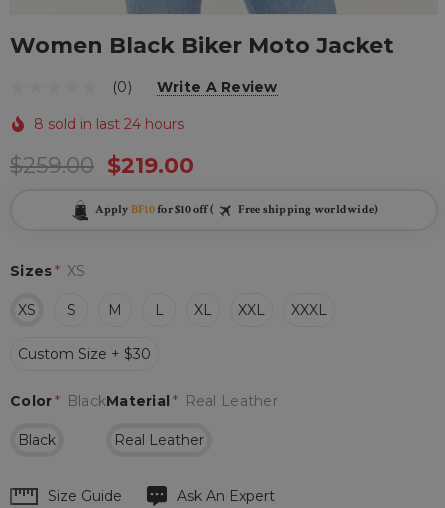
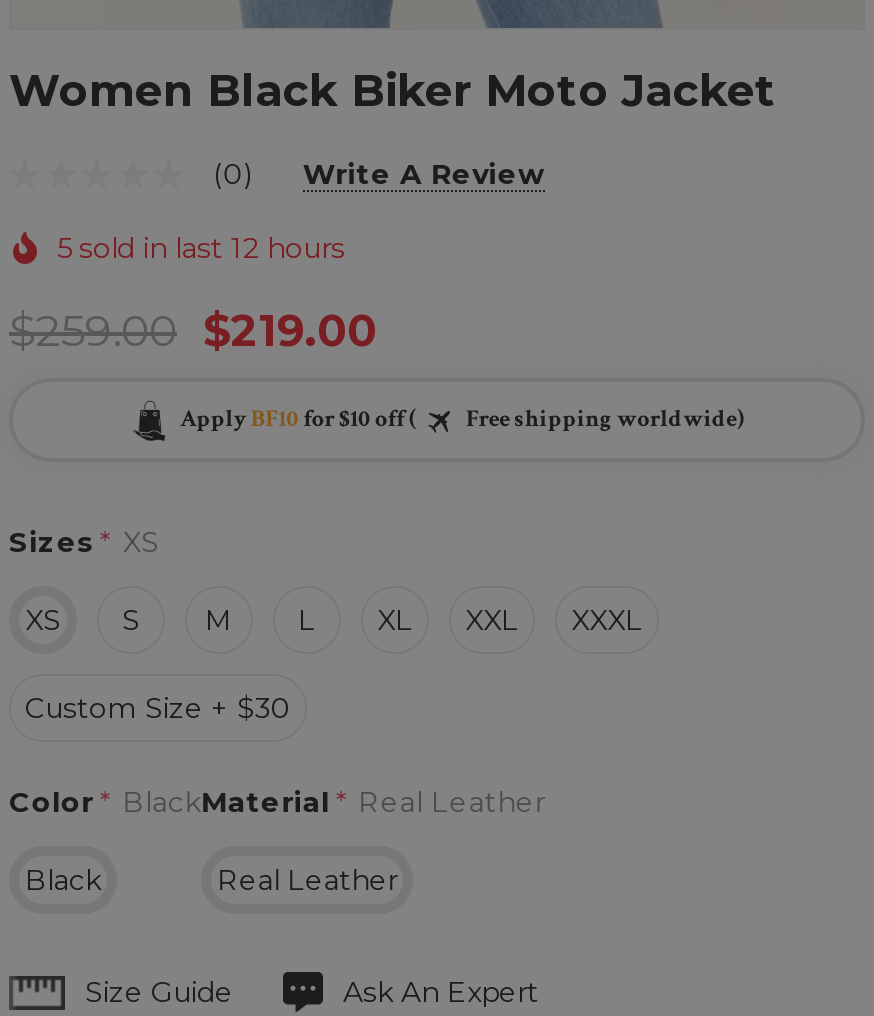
[34,115,184,133] 8 sold in last 24 hours -> [57,231,345,267] 5 sold in last 12 hours

